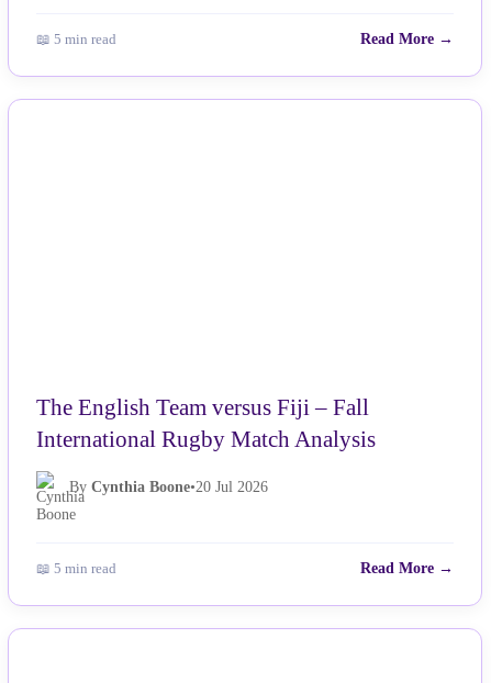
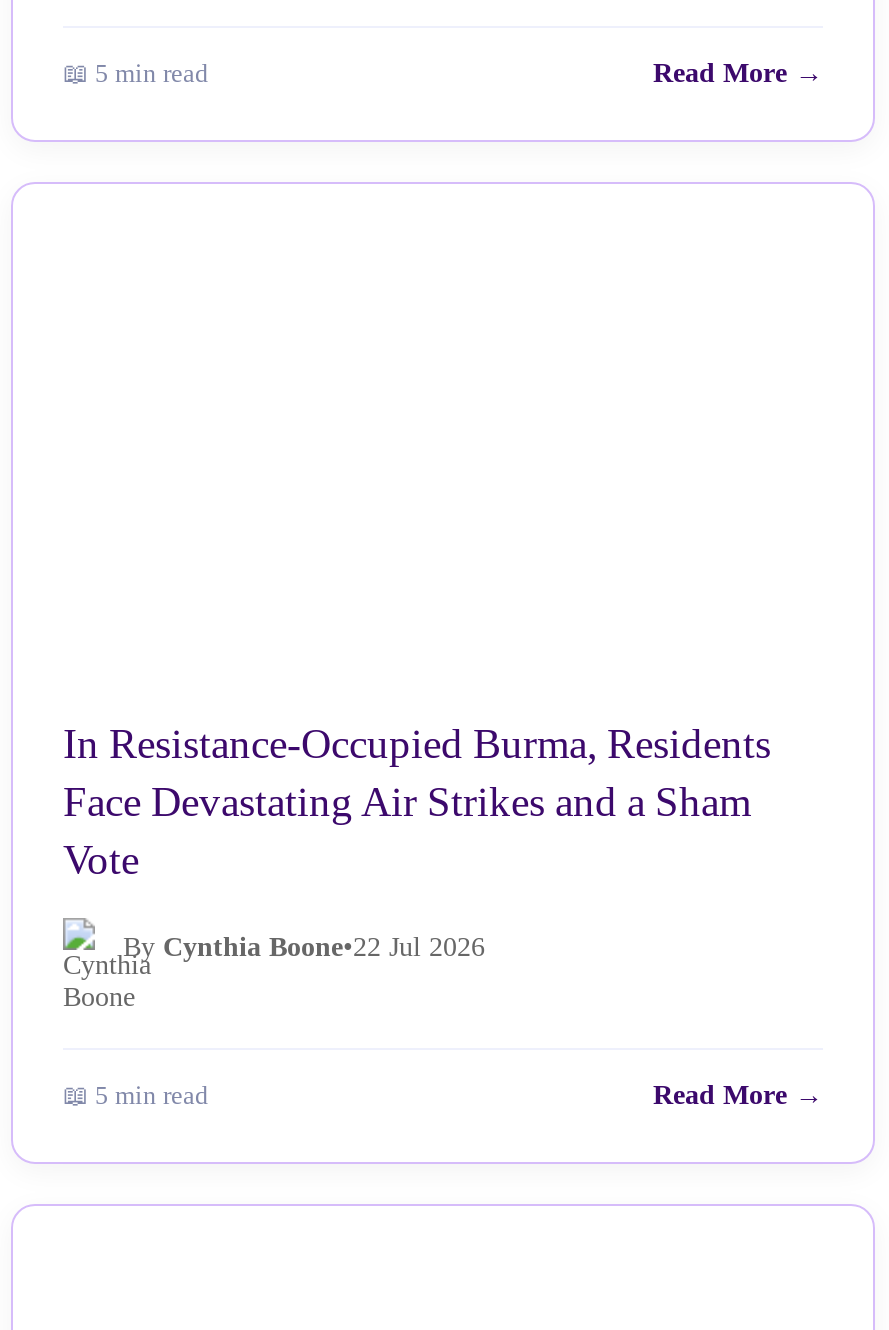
[36,395,376,452] The English Team versus Fiji – Fall | International Rugby Match Analysis -> [63,721,771,883] In Resistance-Occupied Burma, Residents | Face Devastating Air Strikes and a Sham | Vote
[69,479,268,496] By Cynthia Boone•20 Jul 2026 -> [123,933,485,963] By Cynthia Boone•22 Jul 2026

